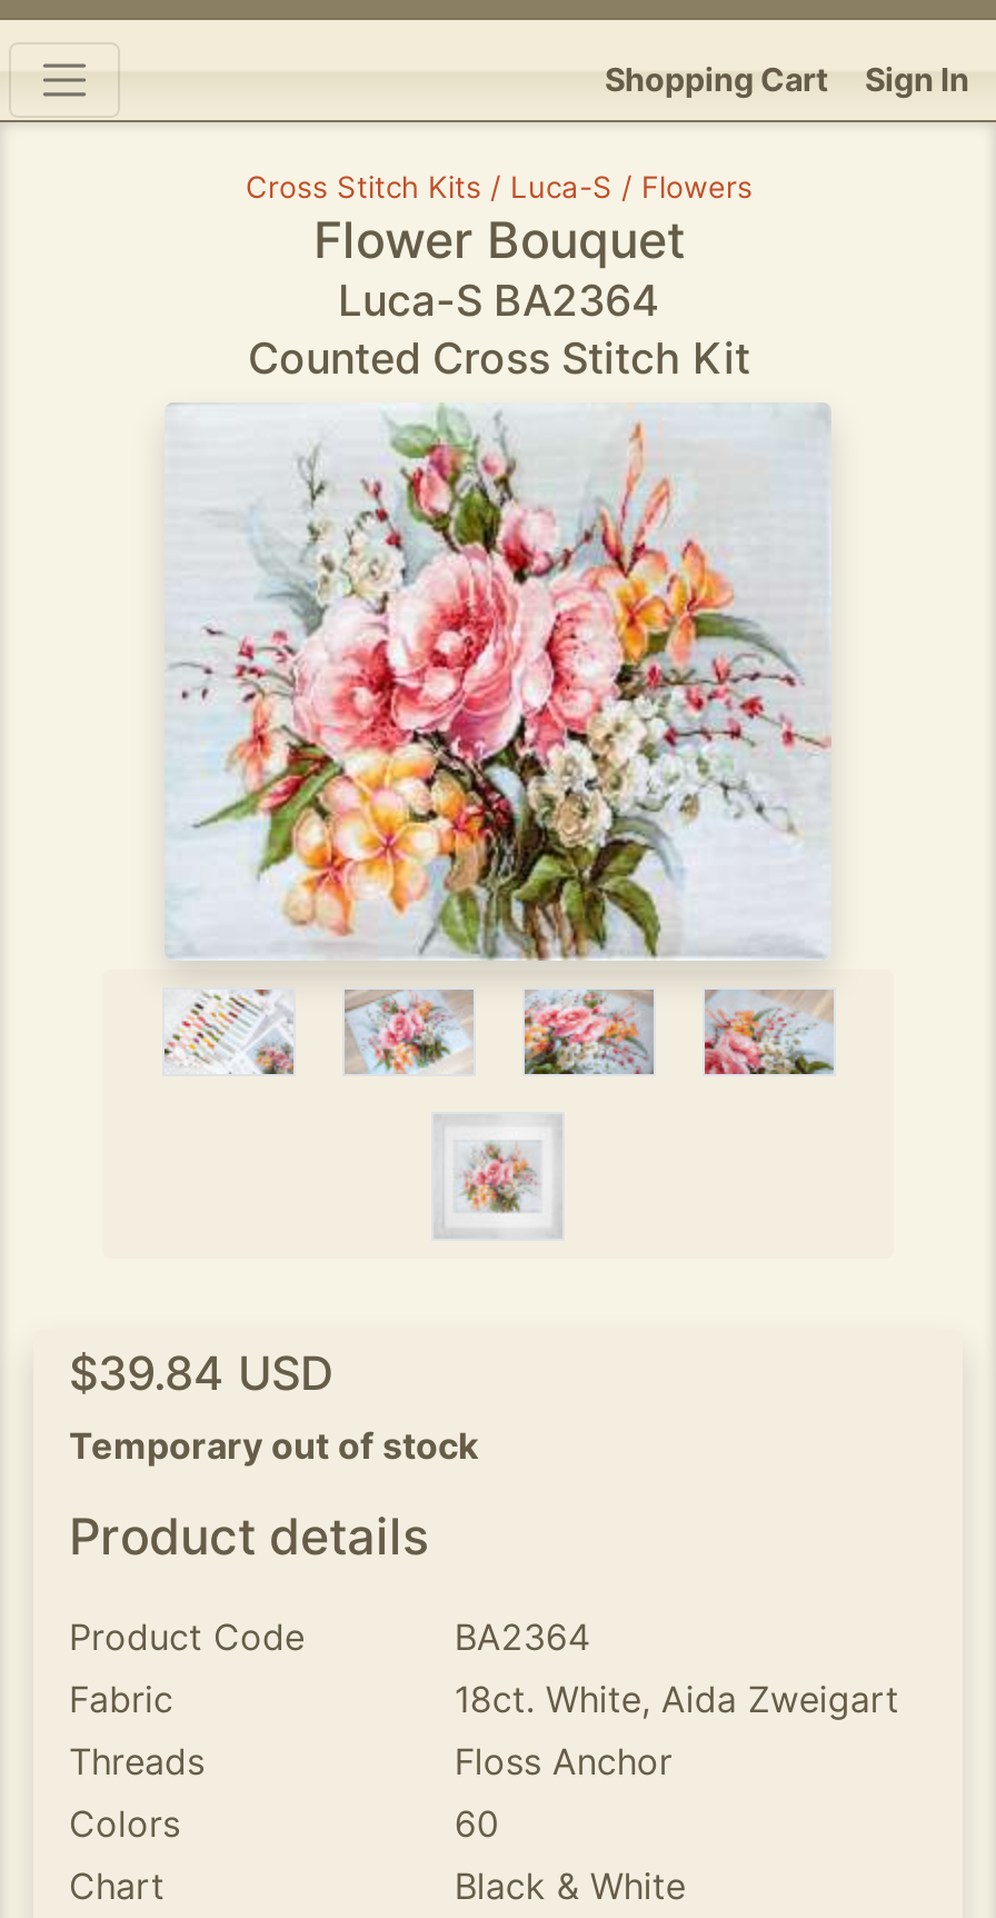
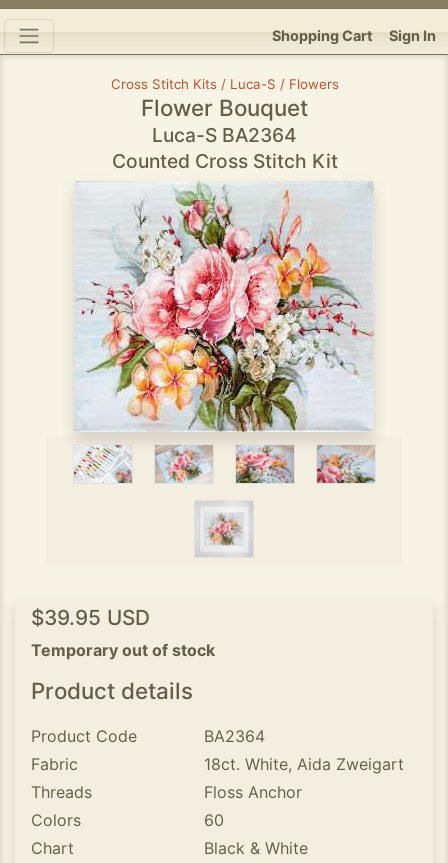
[69,1345,333,1401] $39.84 USD -> [31,605,150,630] $39.95 USD

